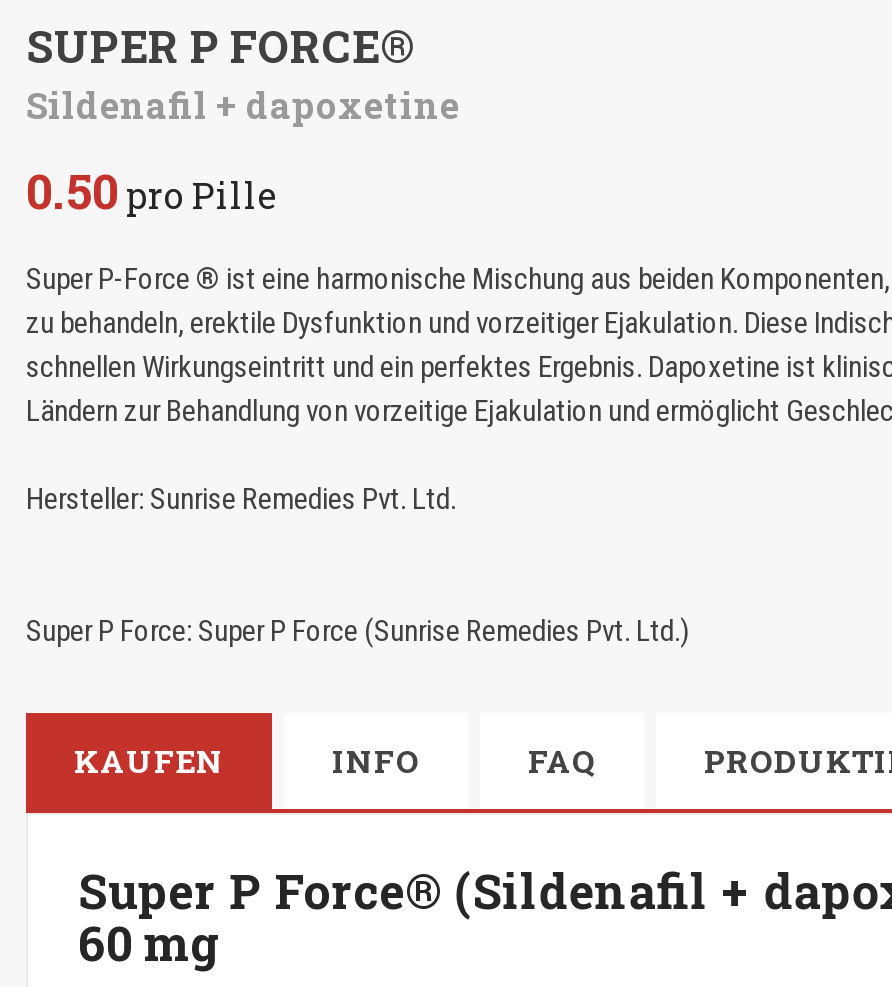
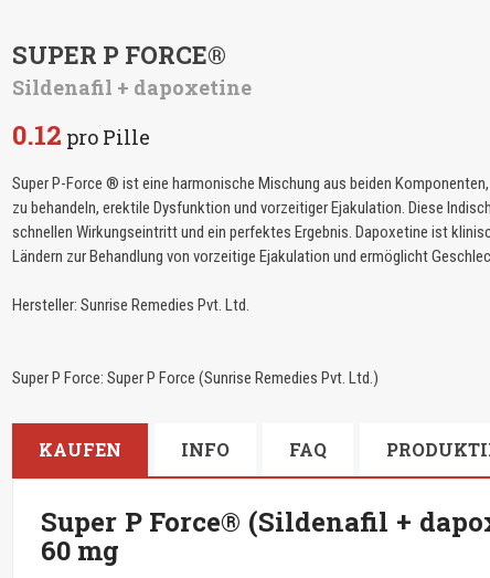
[26,159,278,223] 0.50pro Pille -> [12,117,150,153] 0.12pro Pille

